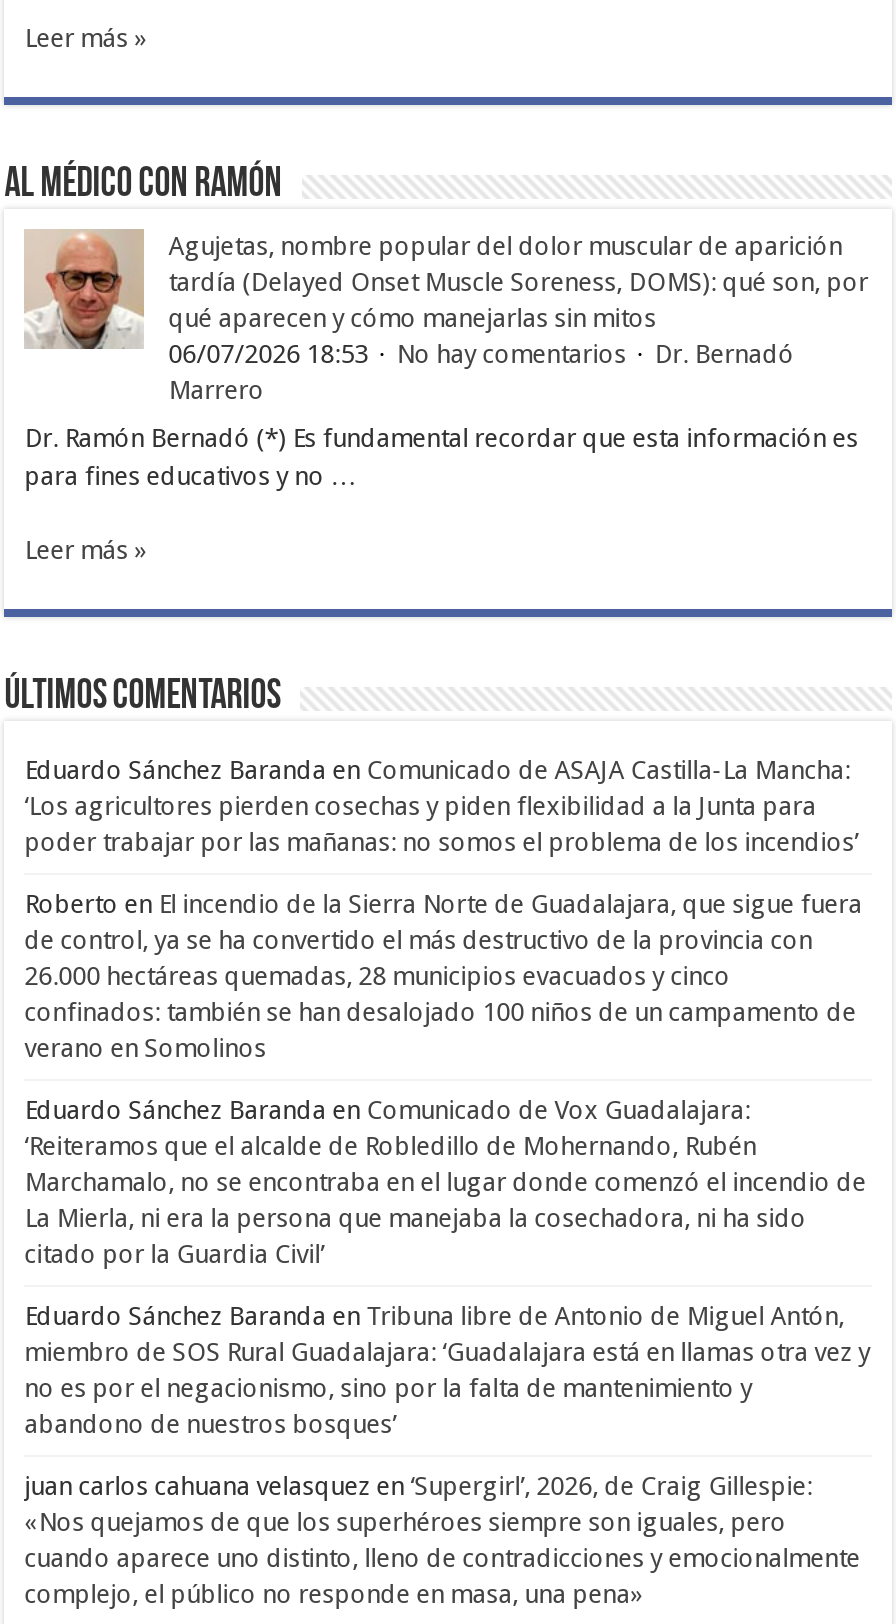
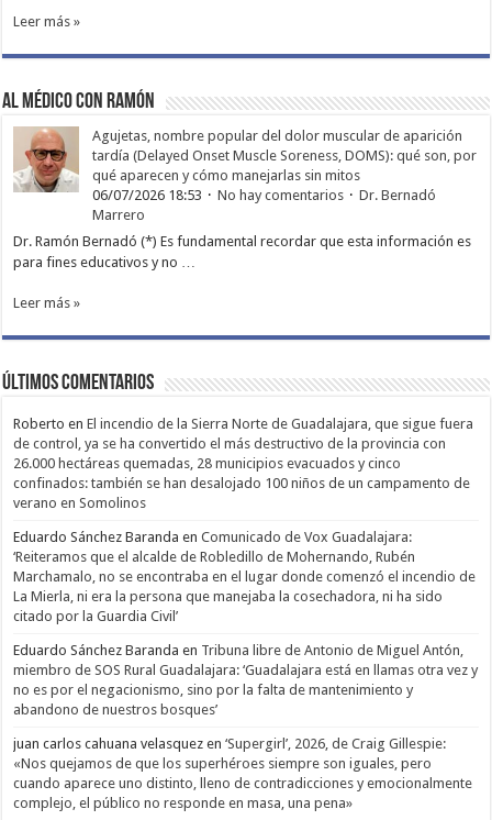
[24,755,858,857] Eduardo Sánchez Baranda en Comunicado de ASAJA Castilla-La Mancha: | ‘Los agricultores pierden cosechas y piden flexibilidad a la Junta para | poder trabajar por las mañanas: no somos el problema de los incendios’ -> none

